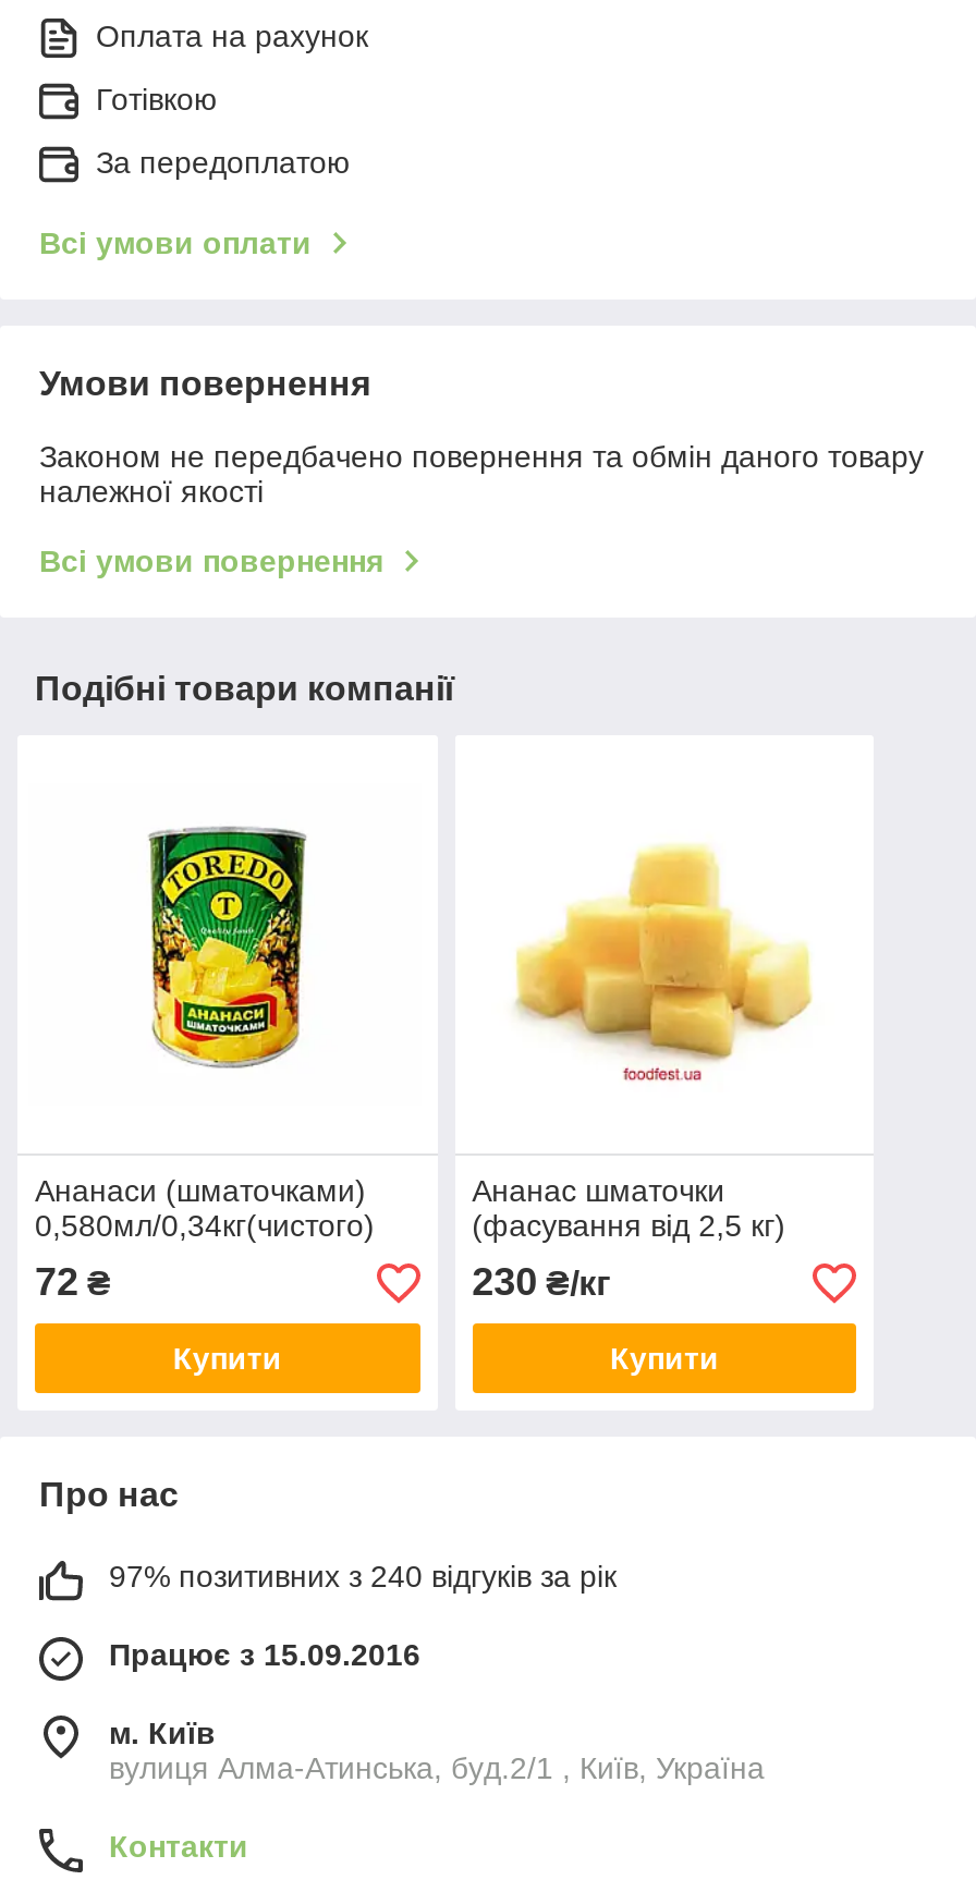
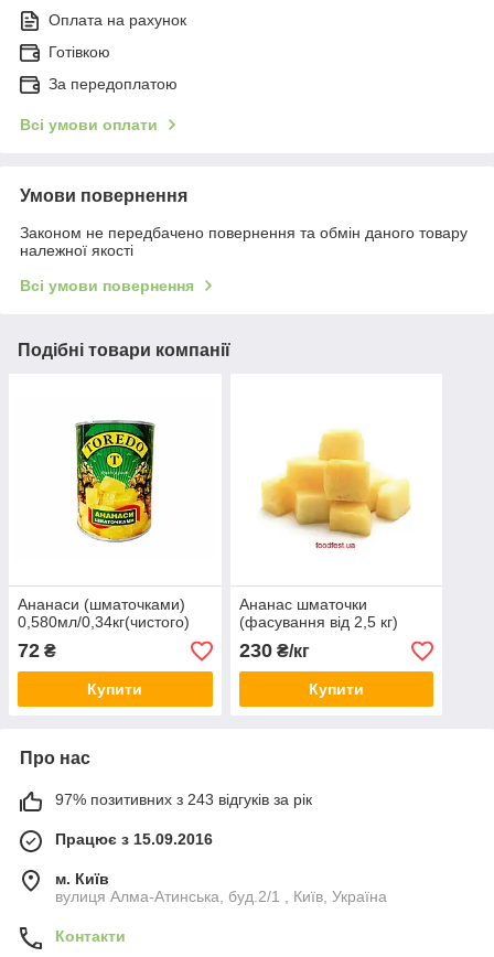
[109,1560,617,1594] 97% позитивних з 240 відгуків за рік -> [55,791,312,809] 97% позитивних з 243 відгуків за рік

